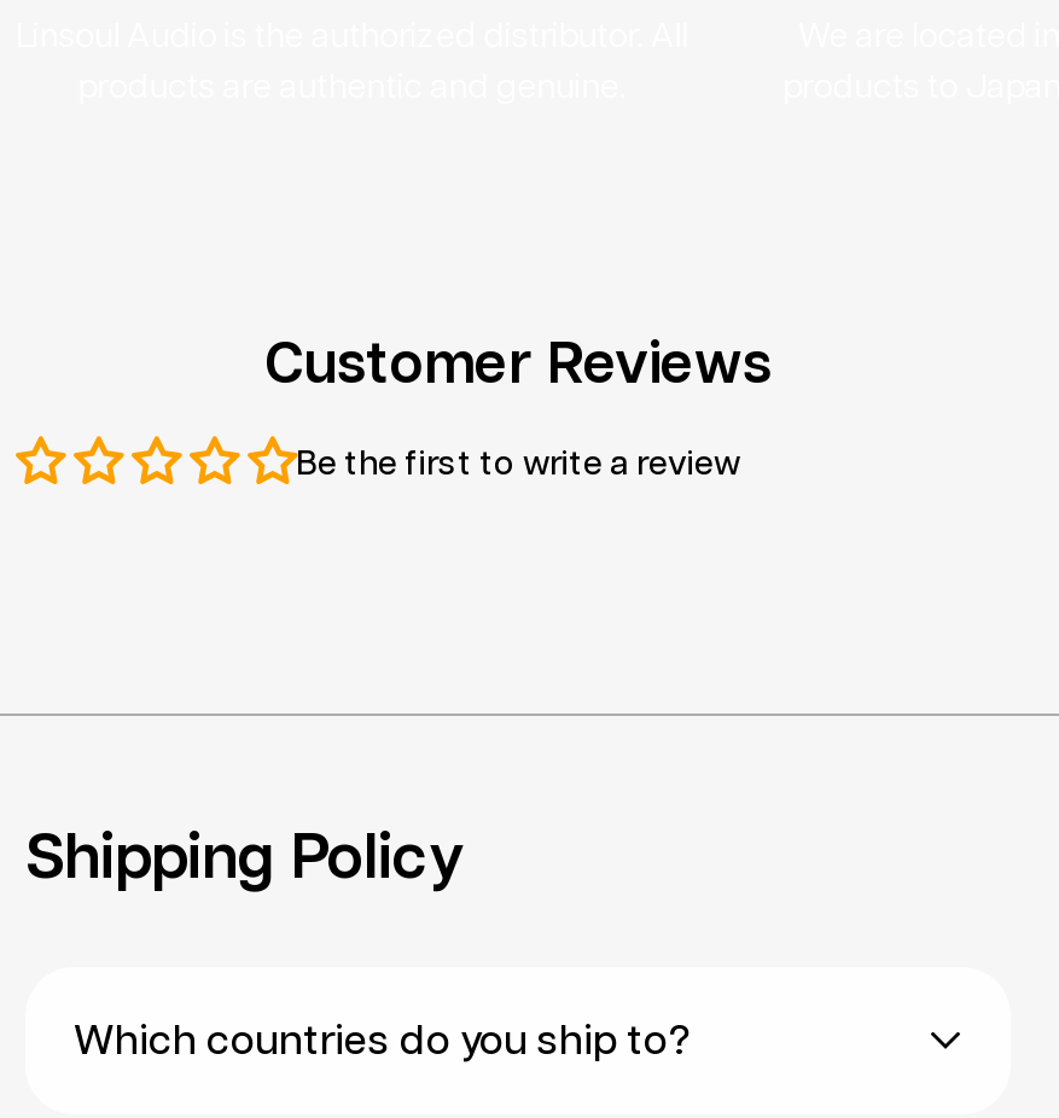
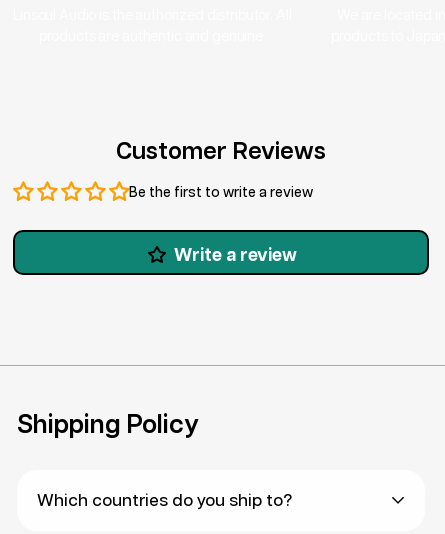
none -> [174,241,297,267] Write a review

